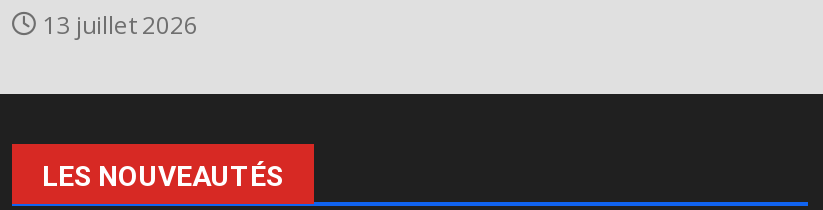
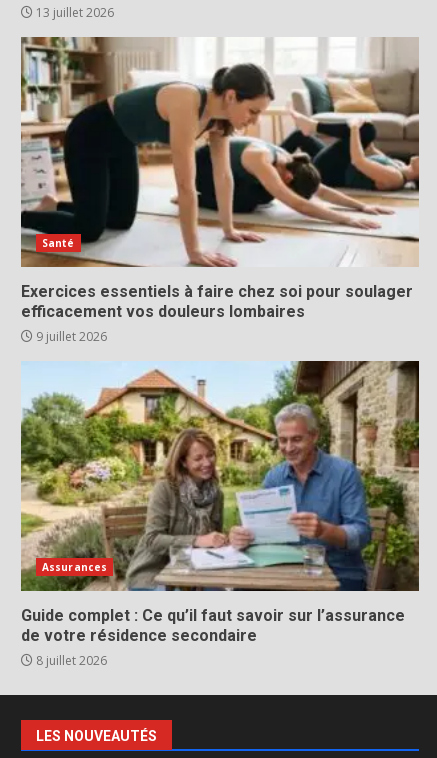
none -> [20,36,420,345] [image] | Santé | Exercices essentiels à faire chez soi pour soulager | efficacement vos douleurs lombaires | 9 juillet 2026
none -> [20,360,420,669] [image] | Assurances | Guide complet : Ce qu’il faut savoir sur l’assurance | de votre résidence secondaire | 8 juillet 2026

